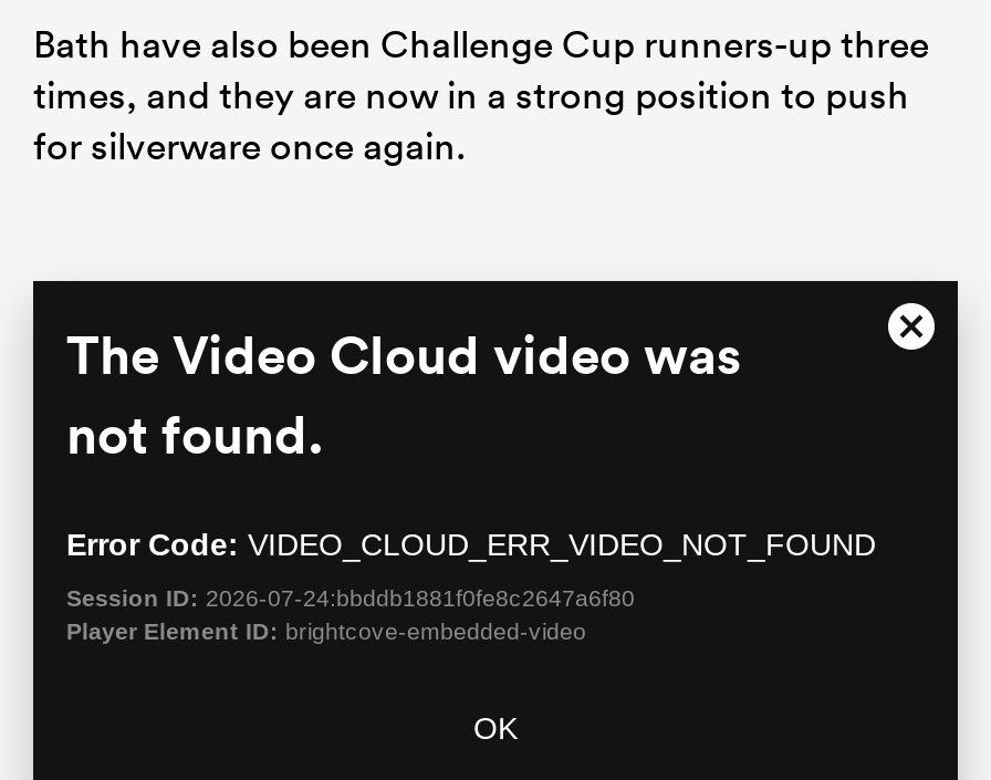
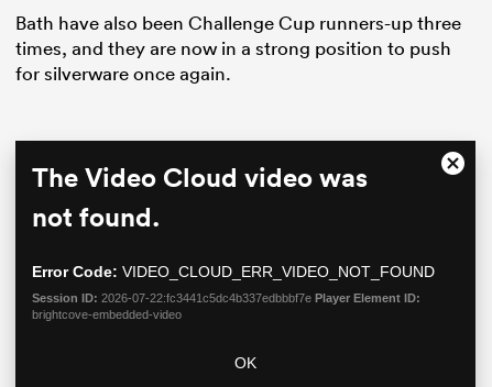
[66,583,635,643] Session ID: 2026-07-24:bbddb1881f0fe8c2647a6f80 | Player Element ID: brightcove-embedded-video -> [32,291,420,320] Session ID: 2026-07-22:fc3441c5dc4b337edbbbf7e Player Element ID: | brightcove-embedded-video

